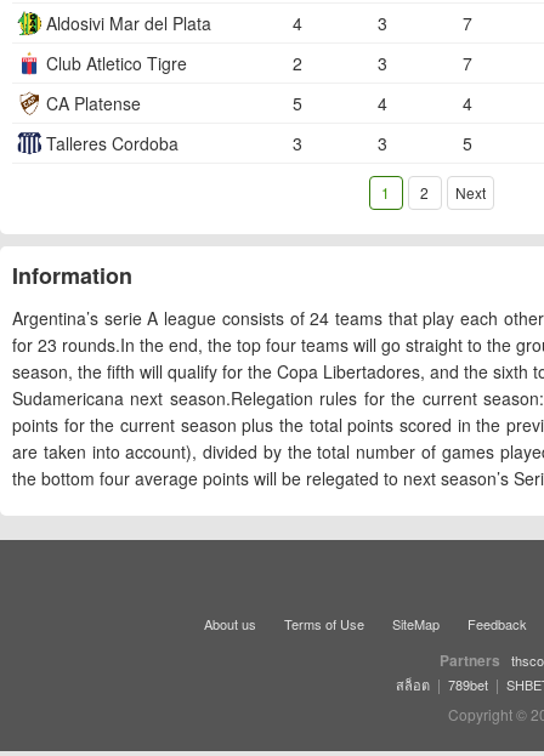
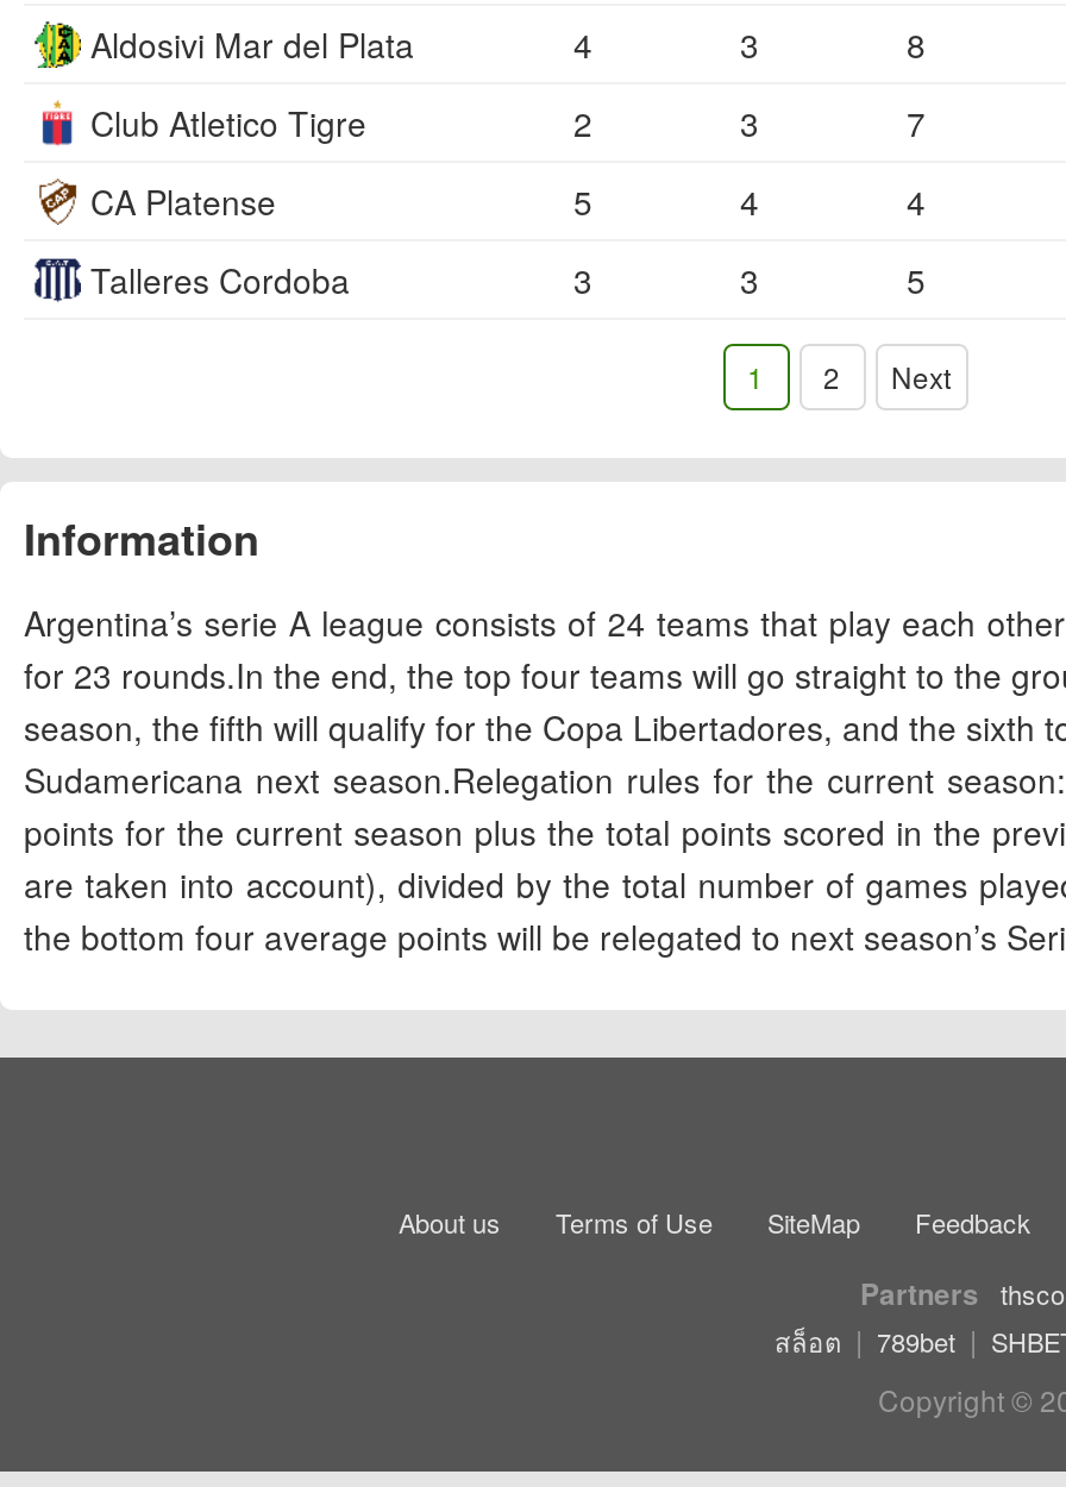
[463,11,472,35] 7 -> [907,21,926,68] 8

